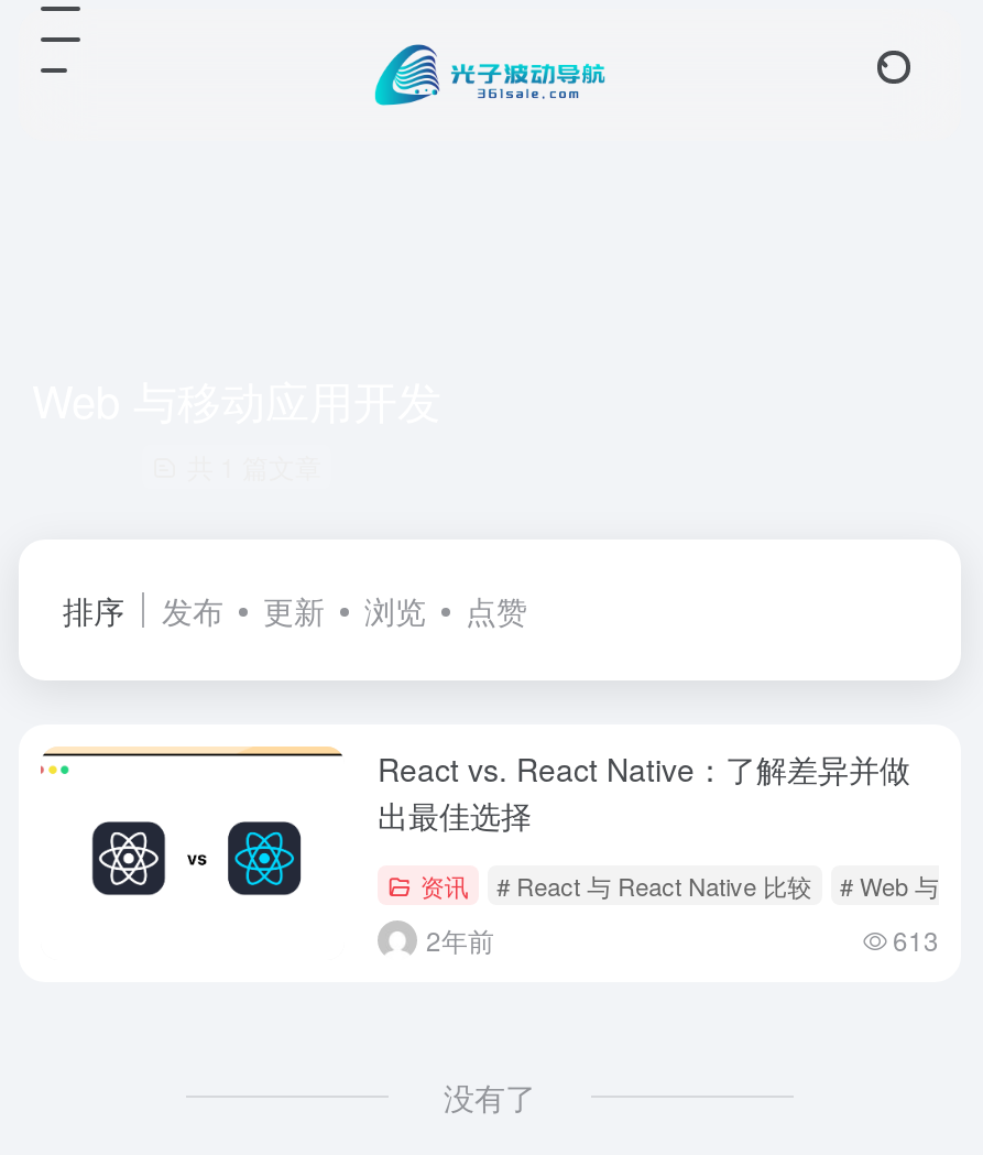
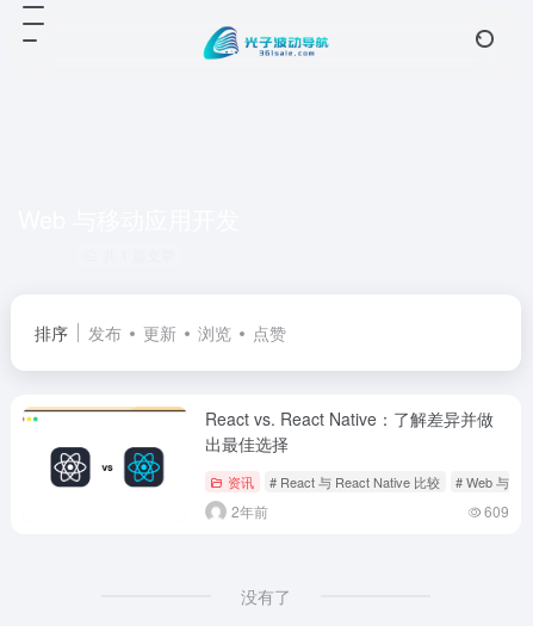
[893,920,939,957] 613 -> [484,500,509,521] 609

